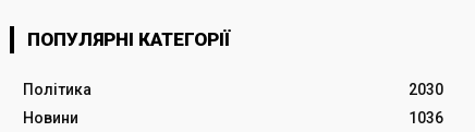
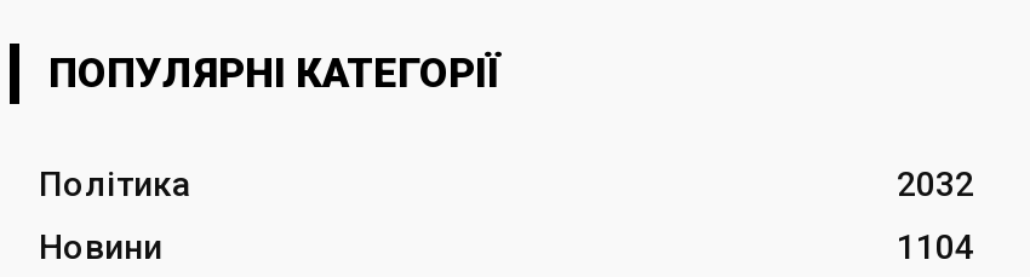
[409,81,443,98] 2030 -> [897,164,974,203] 2032
[409,109,443,126] 1036 -> [897,227,974,266] 1104

